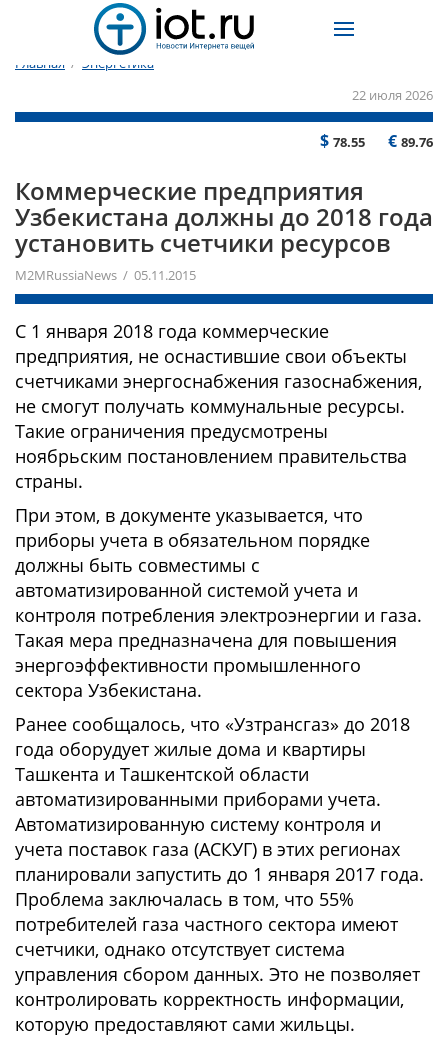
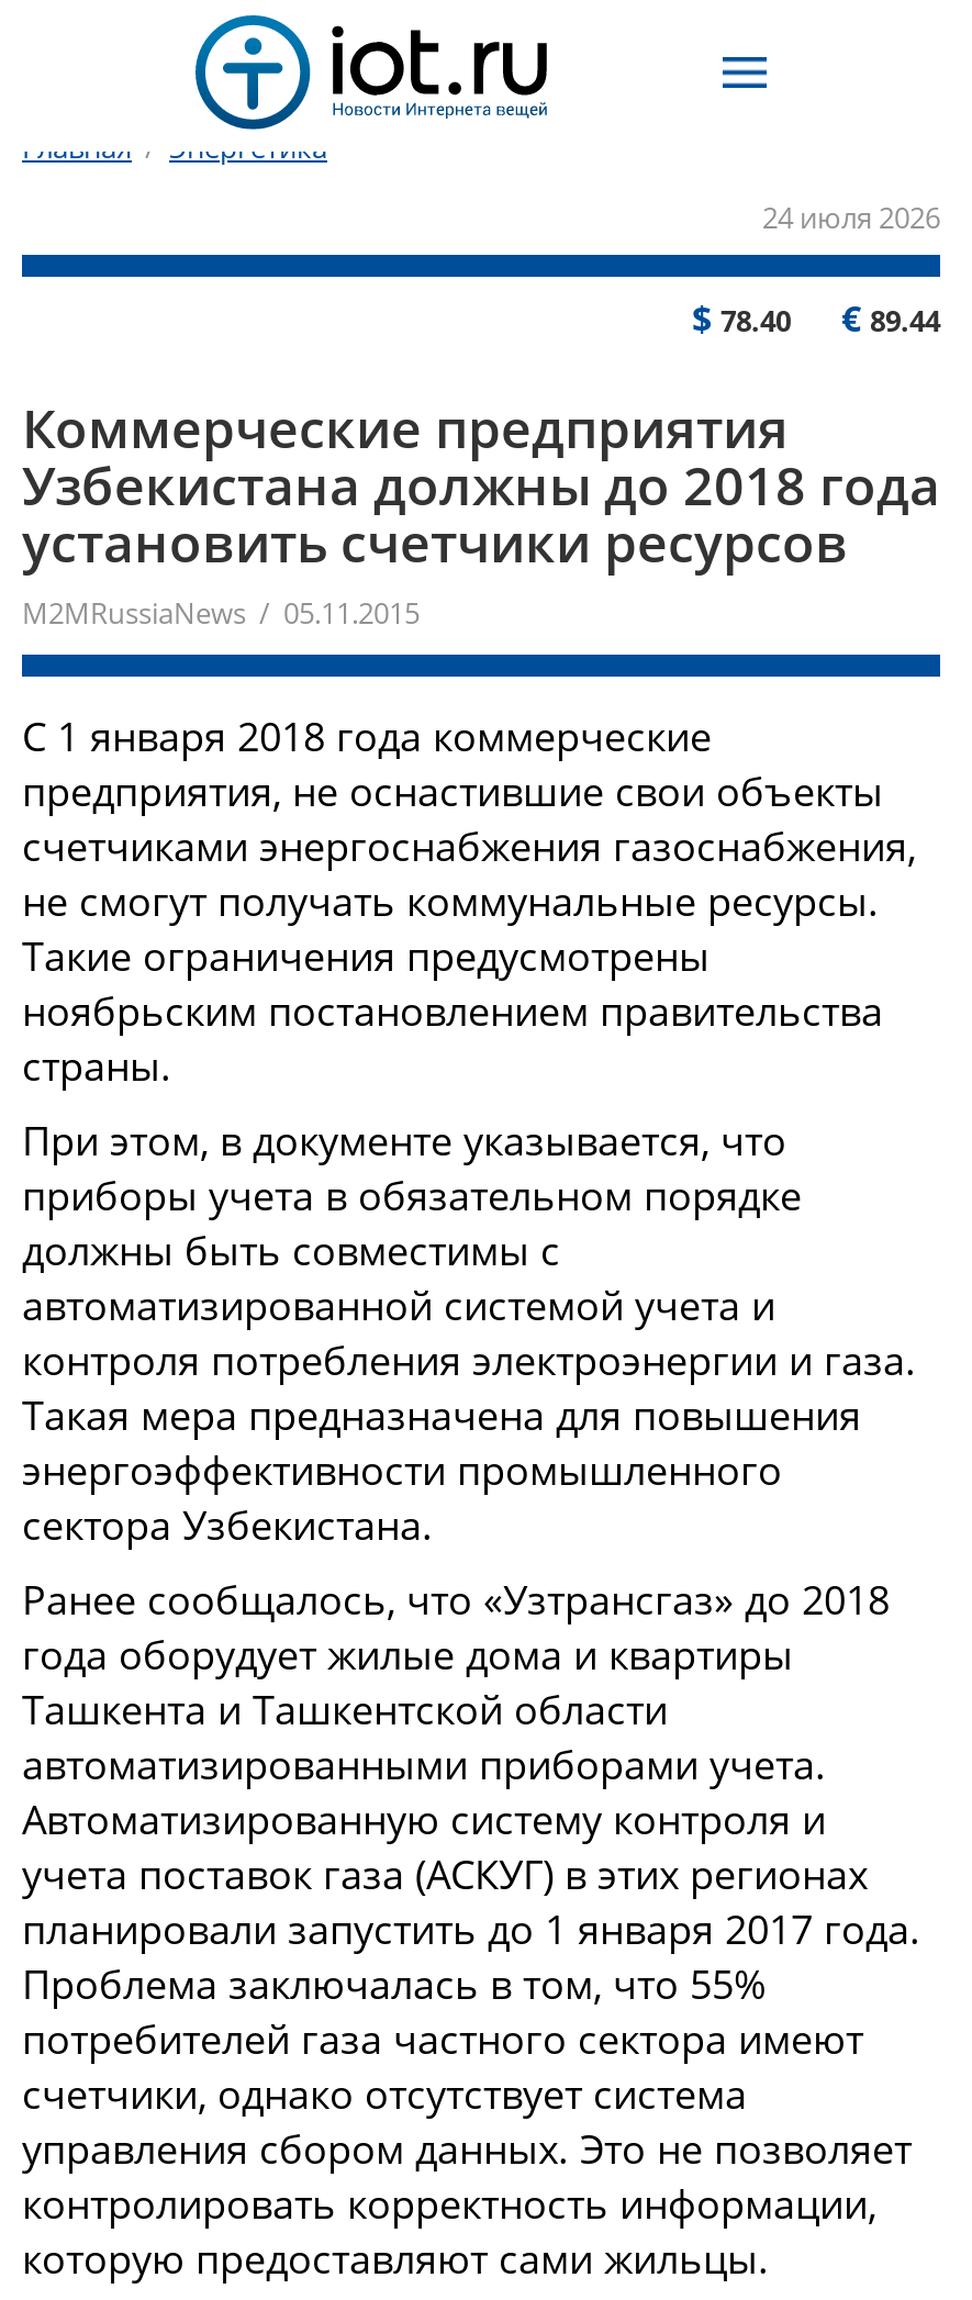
[352,86,433,104] 22 июля 2026 -> [762,198,940,237] 24 июля 2026
[320,130,365,152] $78.55 -> [692,294,791,343] $78.40
[388,130,433,152] €89.76 -> [841,294,940,343] €89.44

